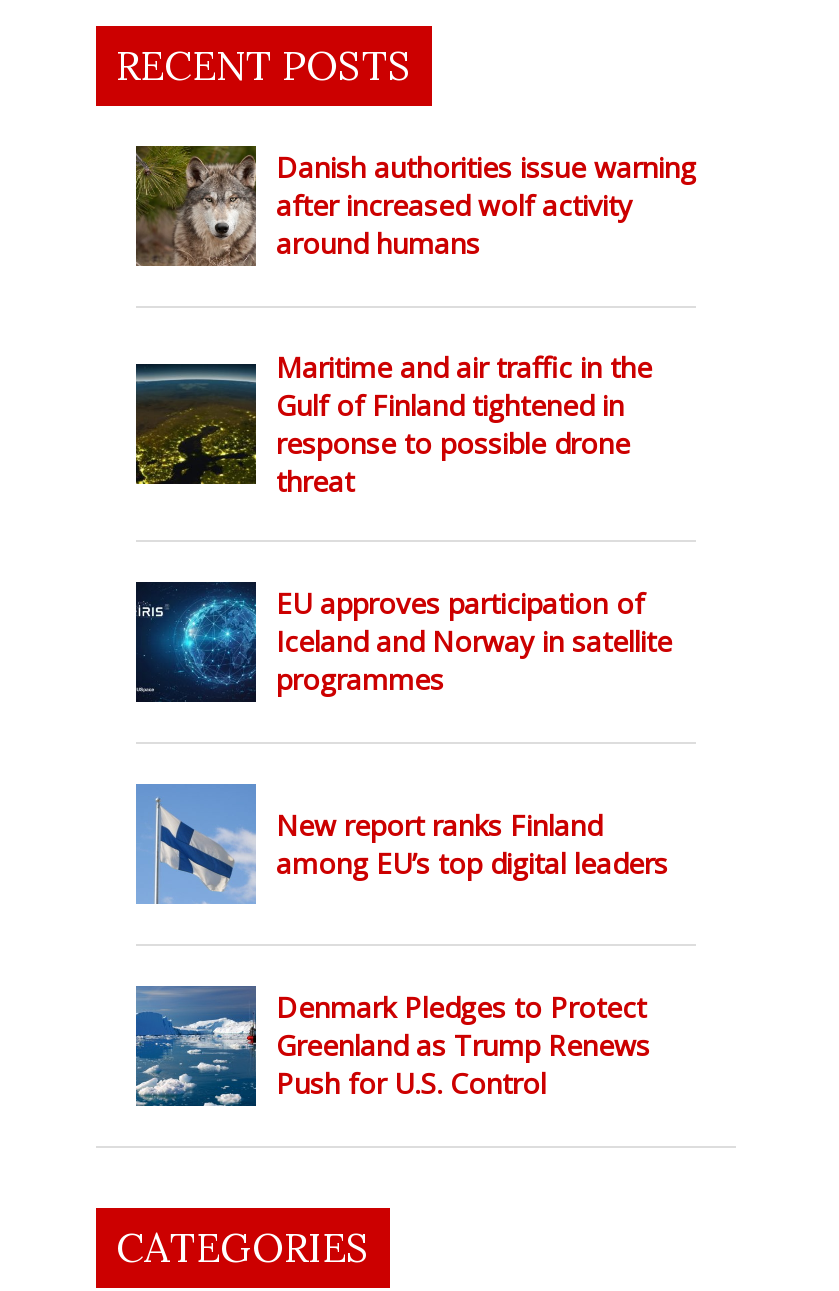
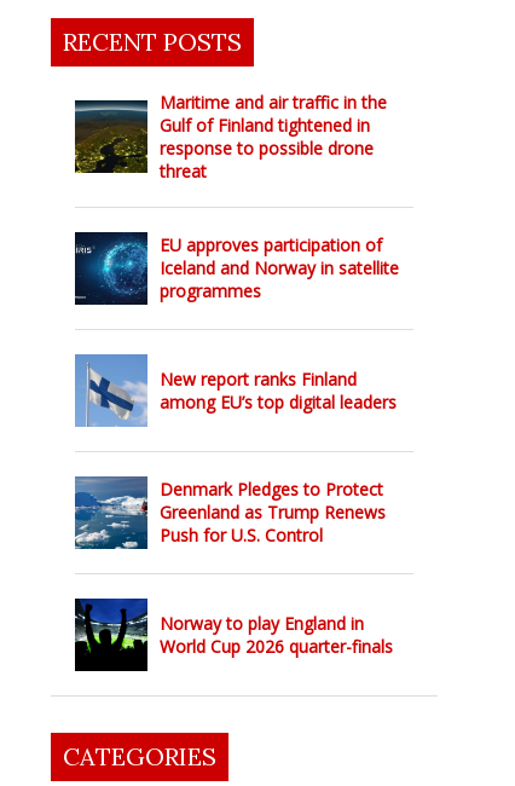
[134,144,696,282] [image] | Danish authorities issue warning | after increased wolf activity | around humans -> none
moved [132,348,672,1102] -> [73,91,399,547]: [image] | Maritime and air traffic in the | Gulf of Finland tightened in | ... | Greenland as Trump Renews | Push for U.S. Control
none -> [74,597,393,672] [image] | Norway to play England in | World Cup 2026 quarter-finals

